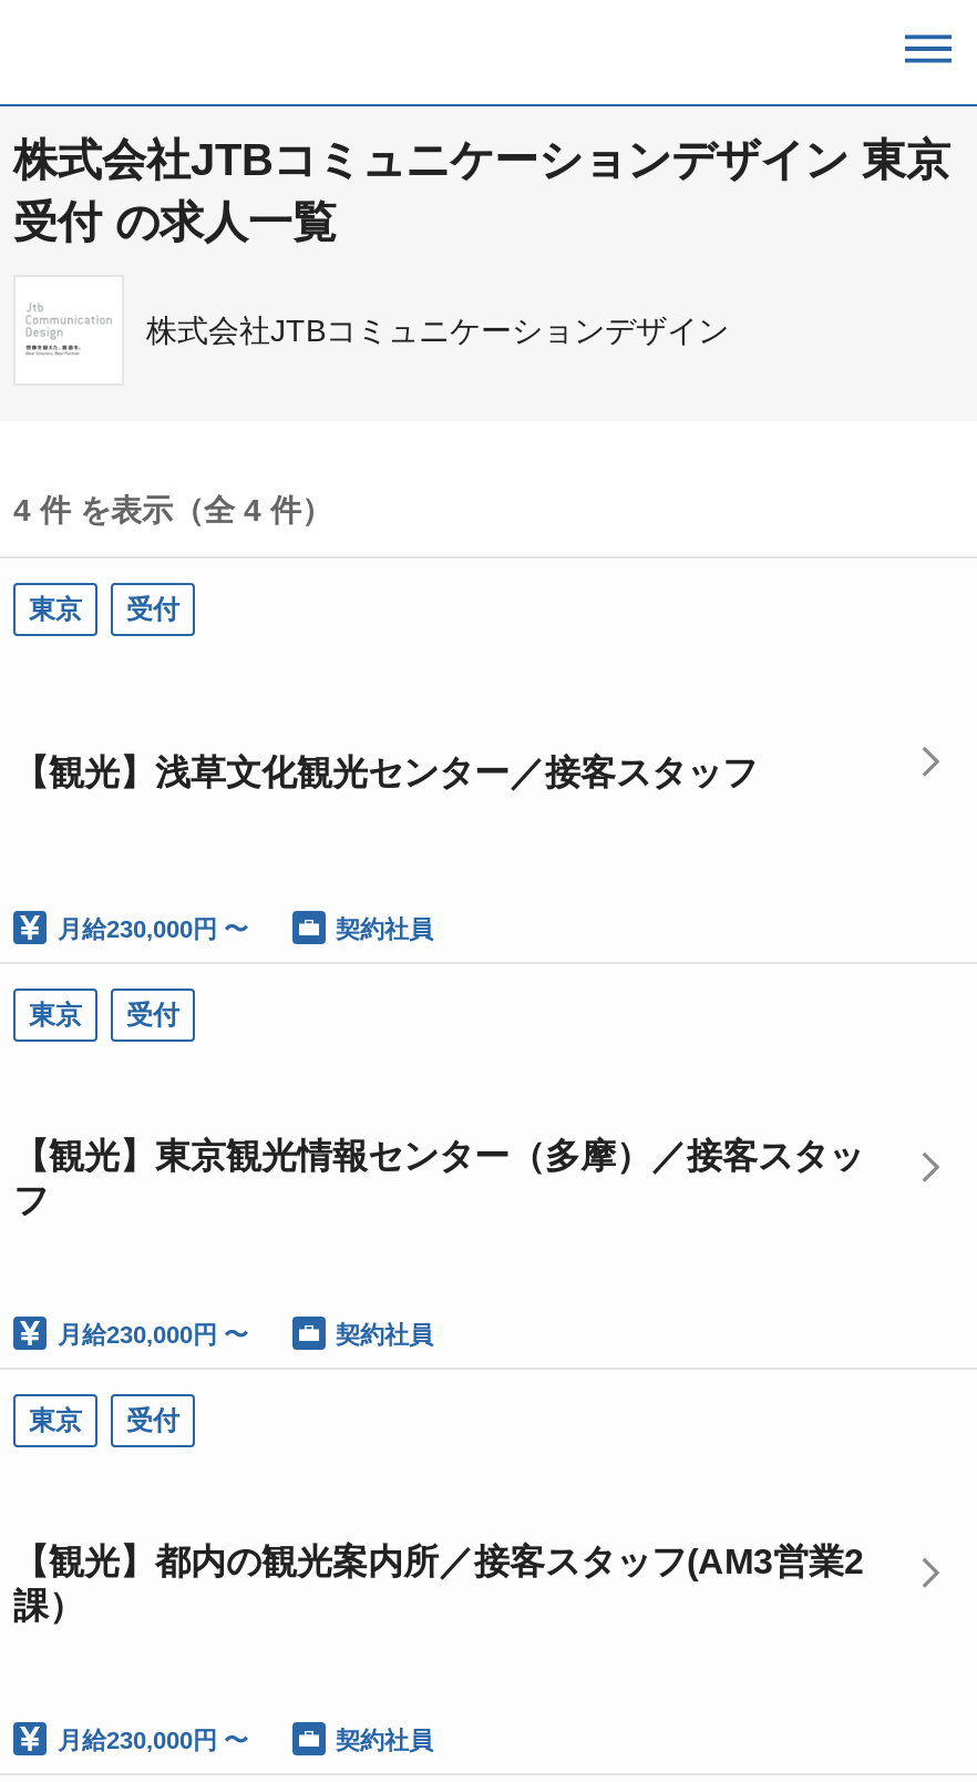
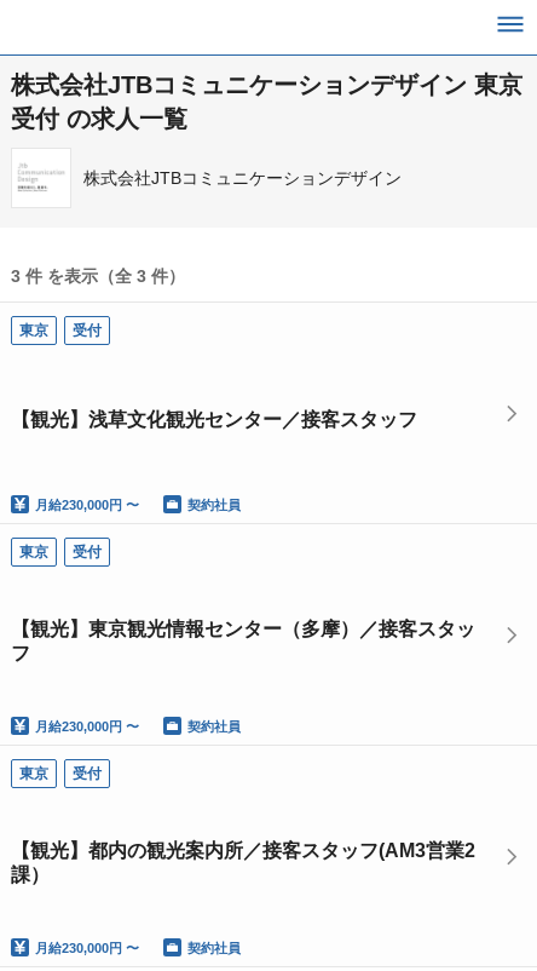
[13,492,332,528] 4 件 を表示（全 4 件） -> [11,266,185,286] 3 件 を表示（全 3 件）

